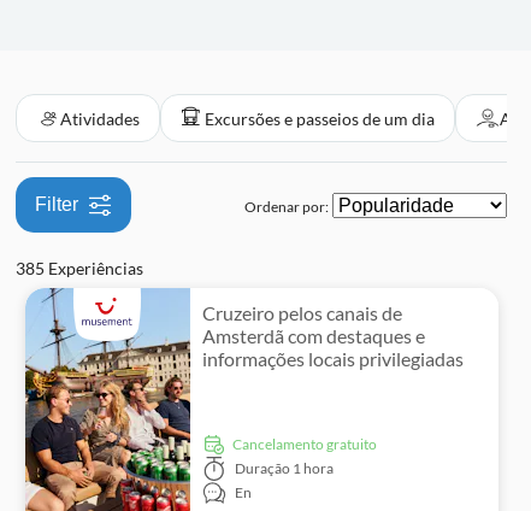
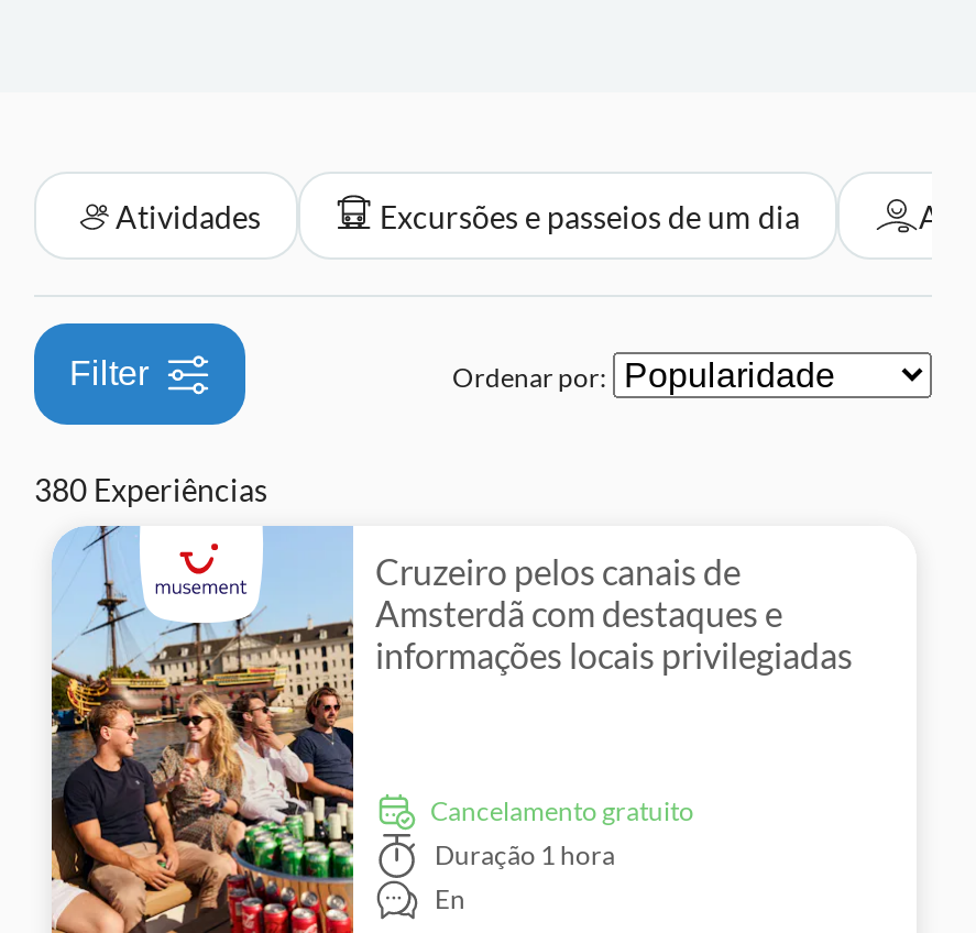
[16,258,143,278] 385 Experiências -> [34,471,267,508] 380 Experiências

